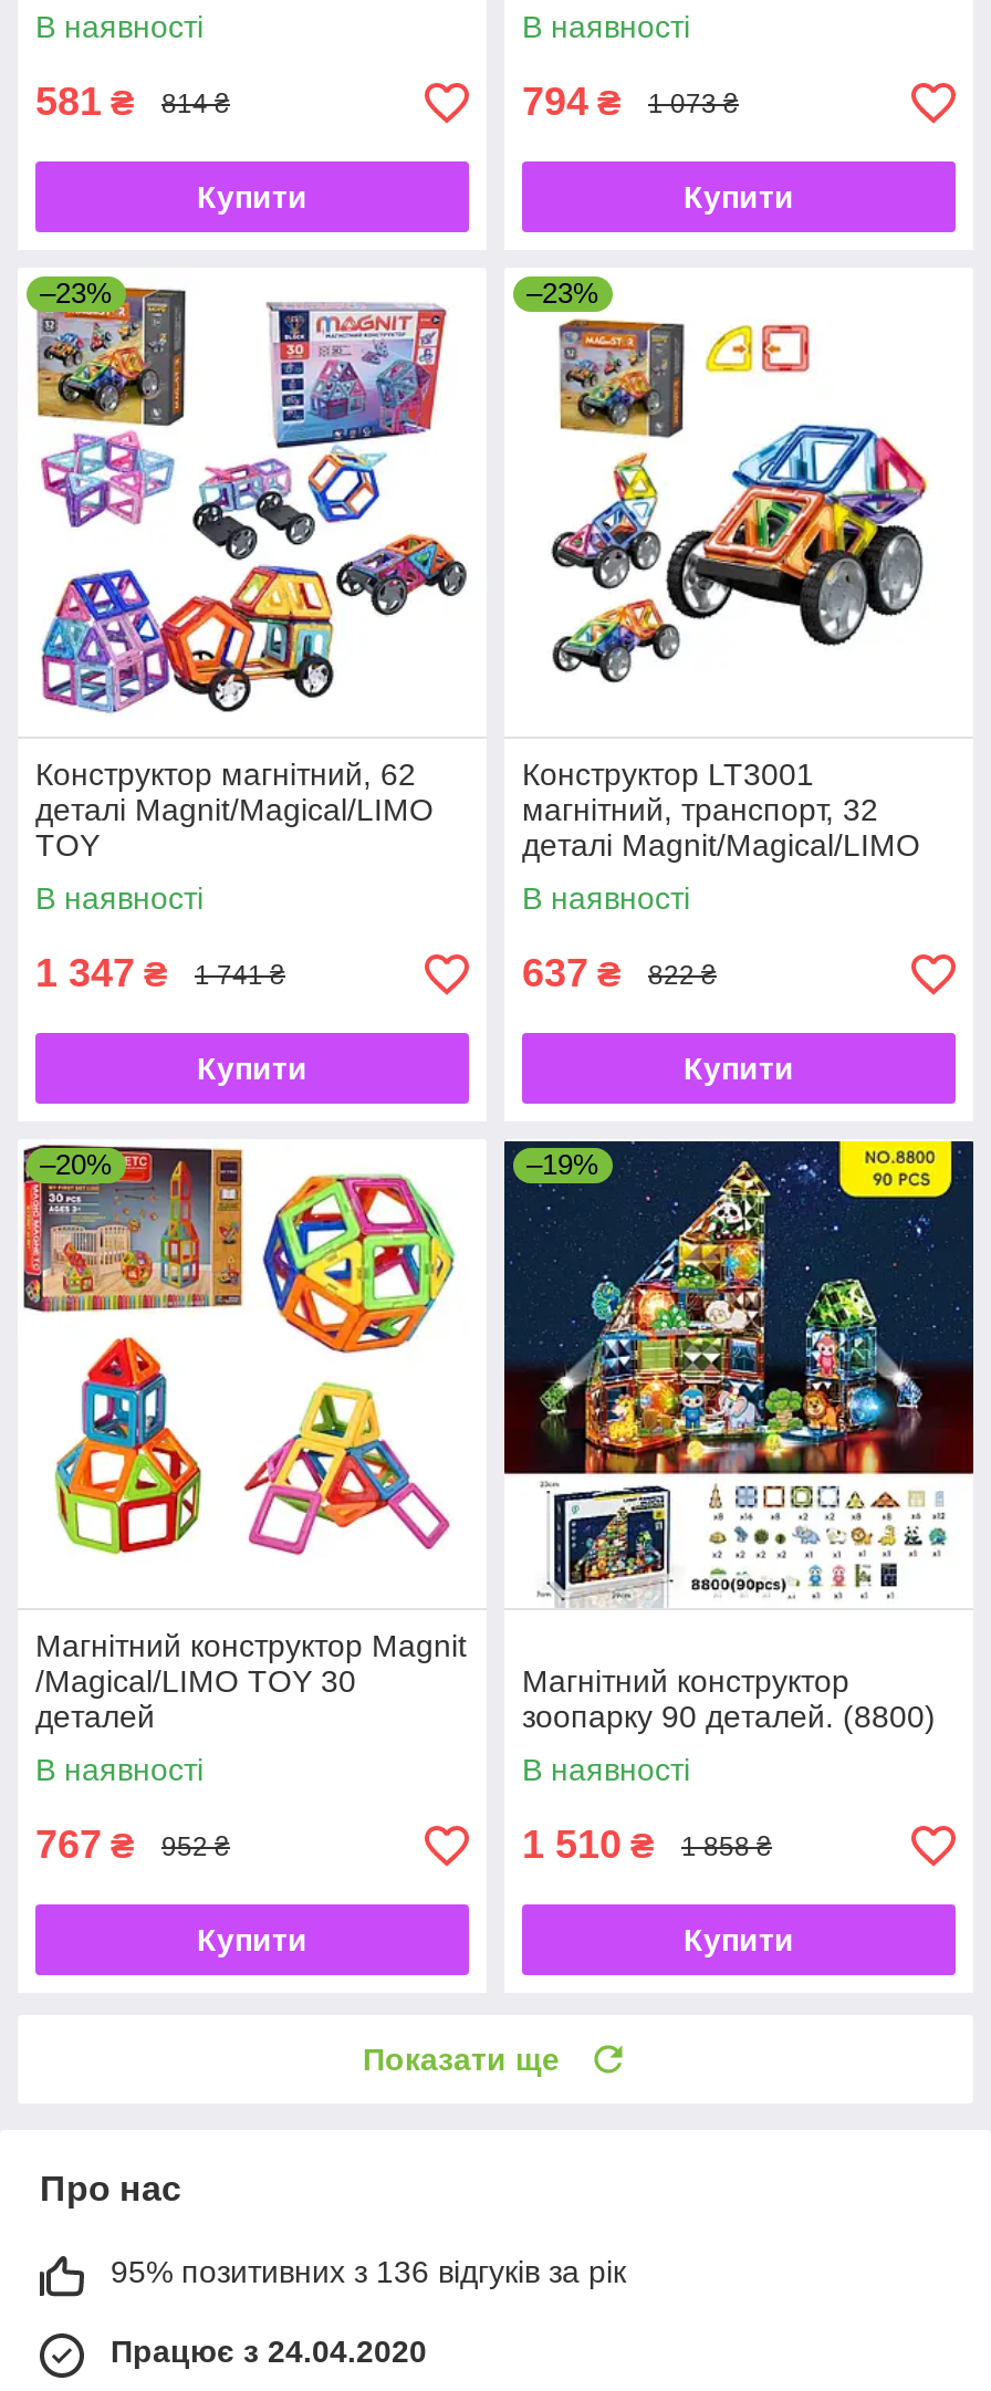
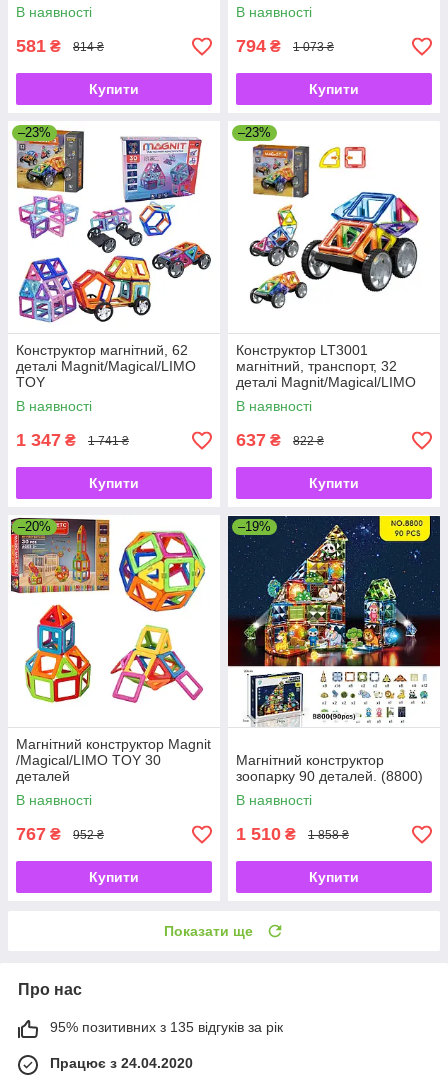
[111,2255,626,2290] 95% позитивних з 136 відгуків за рік -> [50,1019,283,1035] 95% позитивних з 135 відгуків за рік

